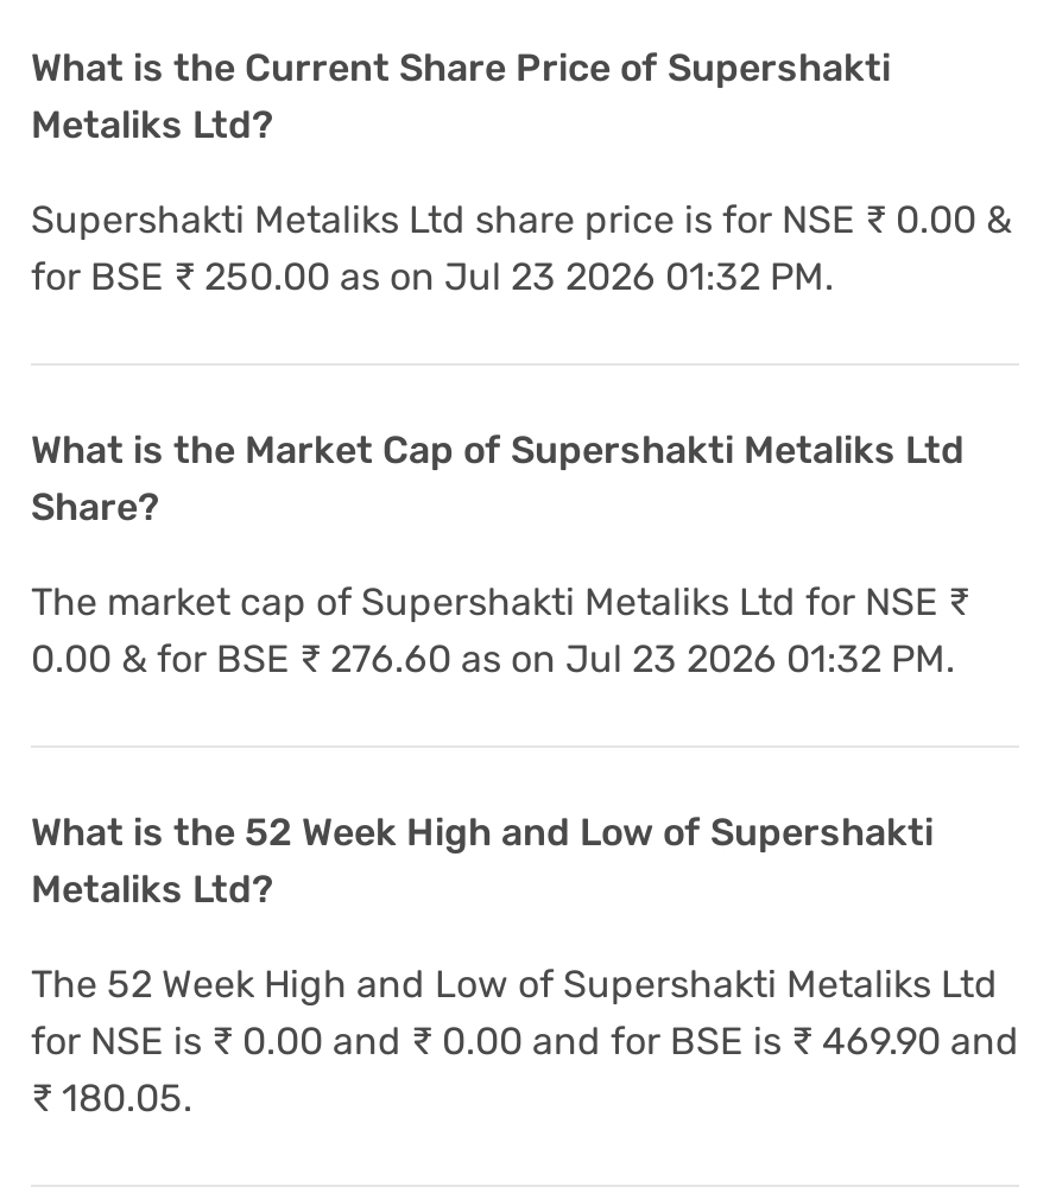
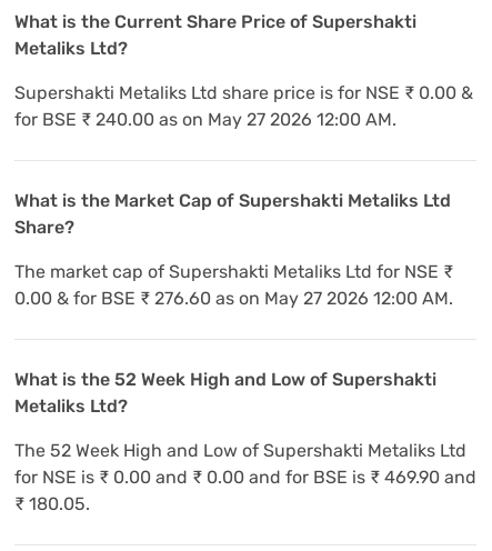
[31,255,834,300] for BSE ₹ 250.00 as on Jul 23 2026 01:32 PM. -> [14,109,396,131] for BSE ₹ 240.00 as on May 27 2026 12:00 AM.
[31,637,955,683] 0.00 & for BSE ₹ 276.60 as on Jul 23 2026 01:32 PM. -> [14,288,453,309] 0.00 & for BSE ₹ 276.60 as on May 27 2026 12:00 AM.

